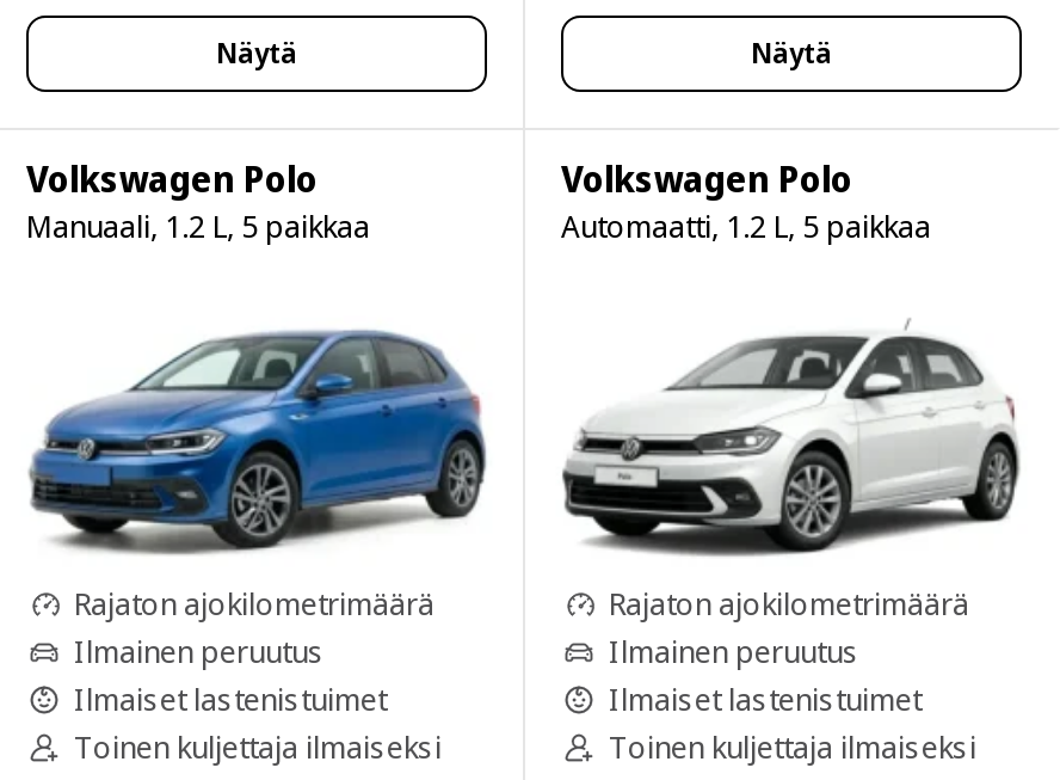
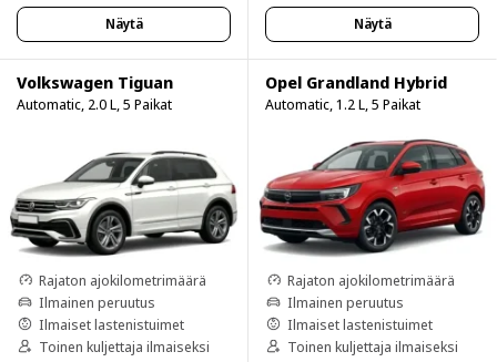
[26,153,318,201] Volkswagen Polo -> [17,70,173,93] Volkswagen Tiguan
[561,153,931,246] Volkswagen Polo | Automaatti, 1.2 L, 5 paikkaa -> [265,70,447,114] Opel Grandland Hybrid | Automatic, 1.2 L, 5 Paikat
[26,203,370,246] Manuaali, 1.2 L, 5 paikkaa -> [17,94,172,114] Automatic, 2.0 L, 5 Paikat
[549,302,1034,558] [image] -> [258,138,486,257] [image]
[12,328,499,553] [image] -> [9,151,237,255] [image]

